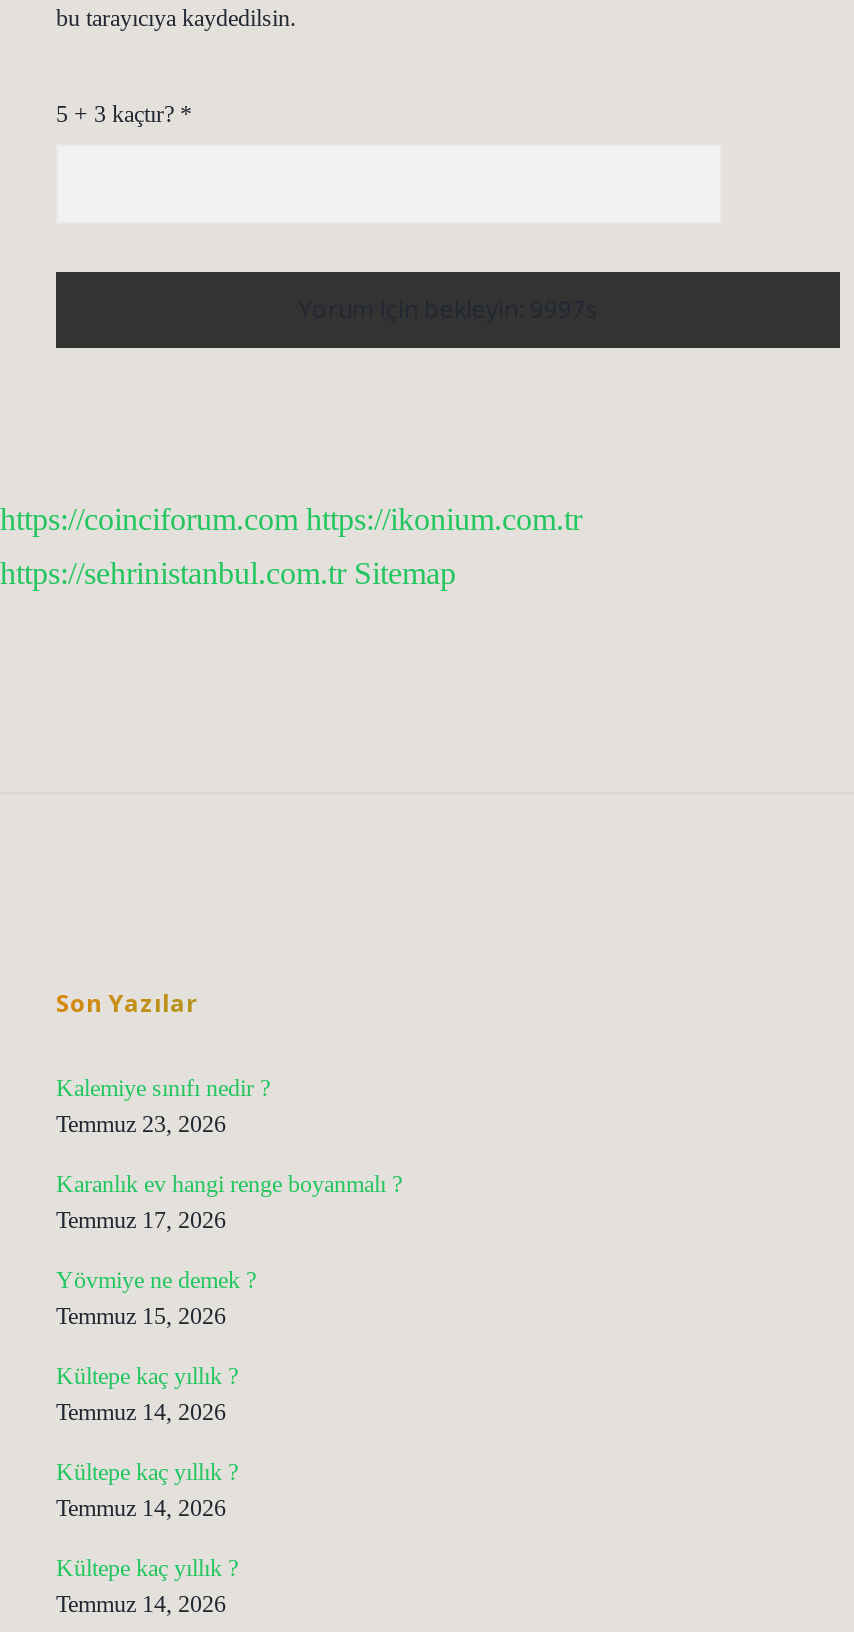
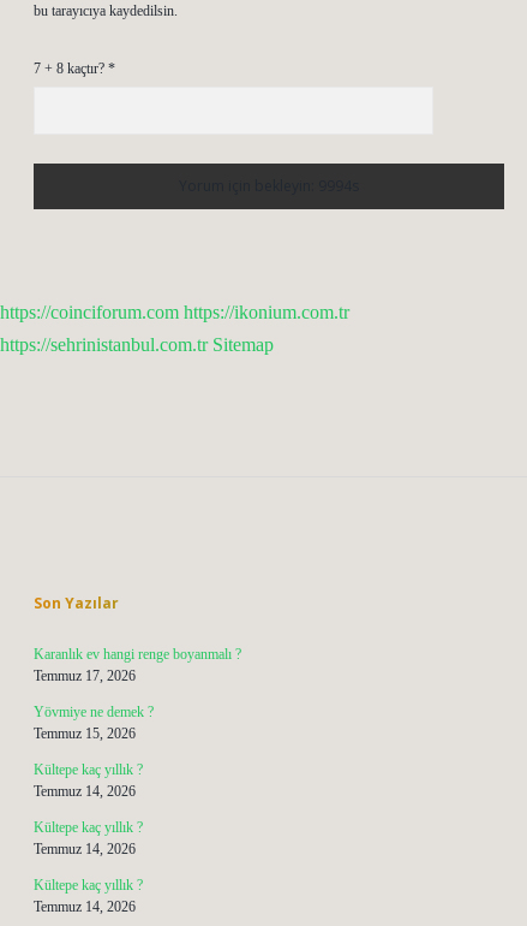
[56,100,192,128] 5 + 3 kaçtır? * -> [34,60,115,77] 7 + 8 kaçtır? *
[56,1074,270,1138] Kalemiye sınıfı nedir ? | Temmuz 23, 2026 -> none

